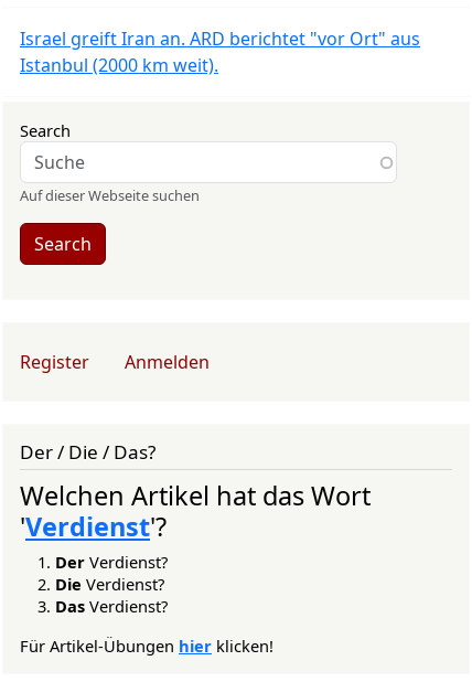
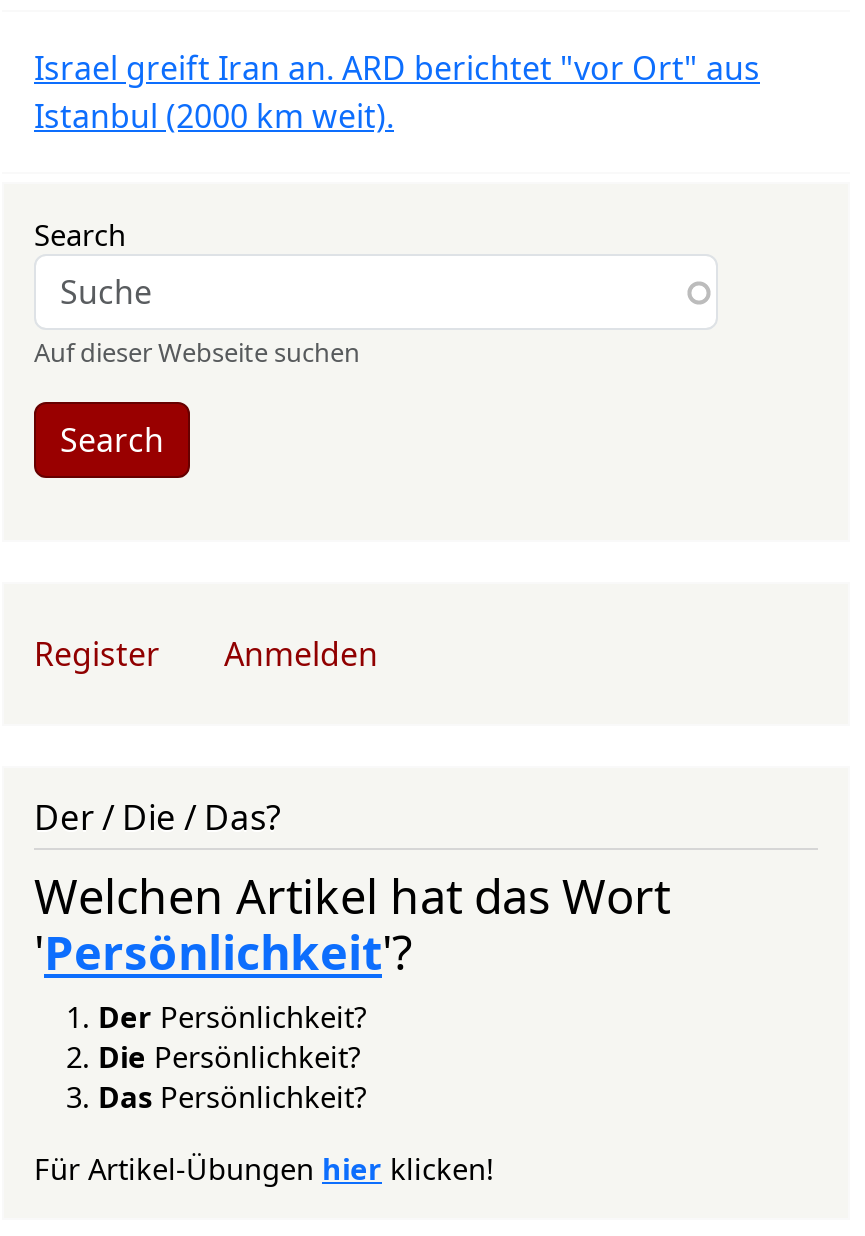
[20,508,168,616] 'Verdienst'? | Der Verdienst? | Die Verdienst? | Das Verdienst? -> [34,919,412,1115] 'Persönlichkeit'? | Der Persönlichkeit? | Die Persönlichkeit? | Das Persönlichkeit?

